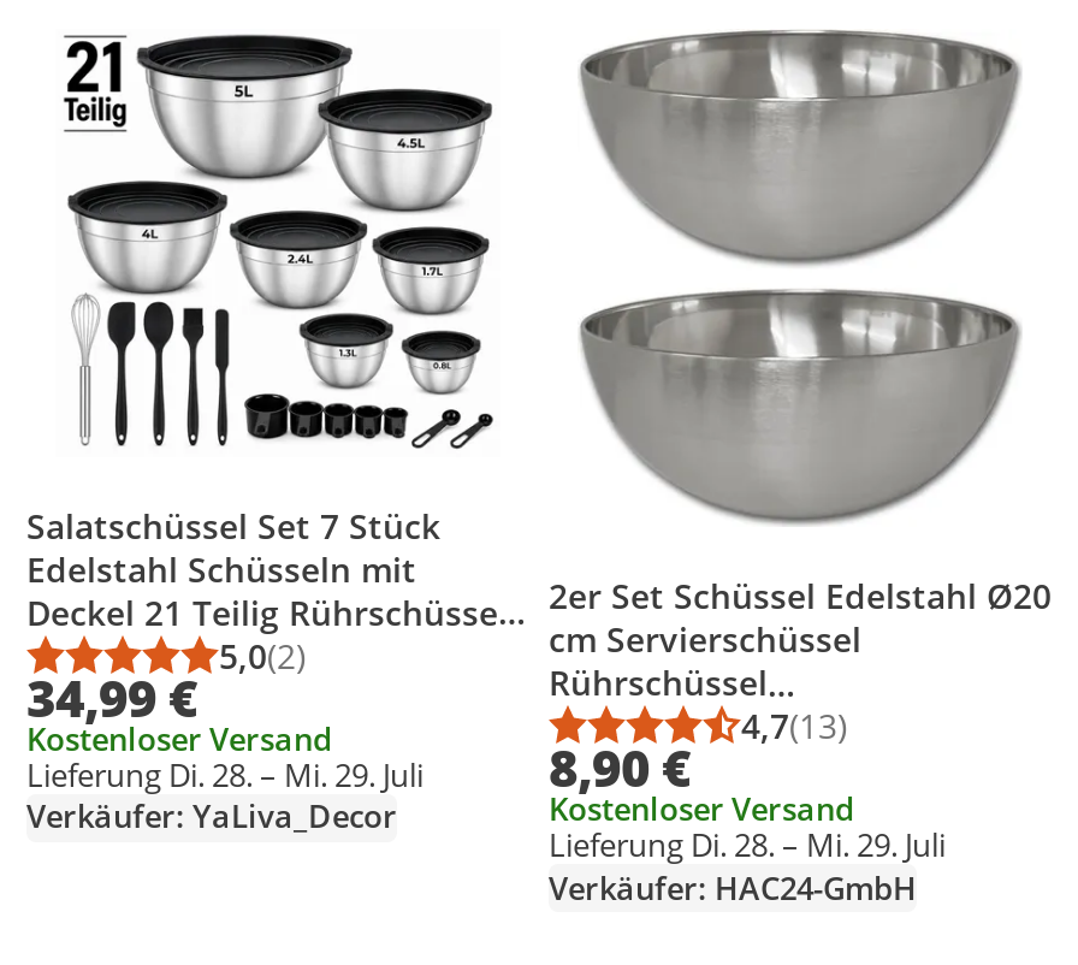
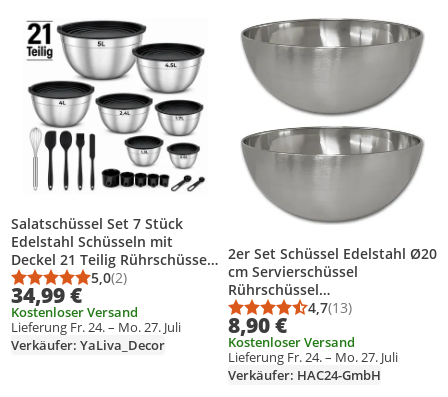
[26,753,423,796] Lieferung Di. 28. – Mi. 29. Juli -> [11,318,181,336] Lieferung Fr. 24. – Mo. 27. Juli
[549,824,946,868] Lieferung Di. 28. – Mi. 29. Juli -> [228,348,398,366] Lieferung Fr. 24. – Mo. 27. Juli

